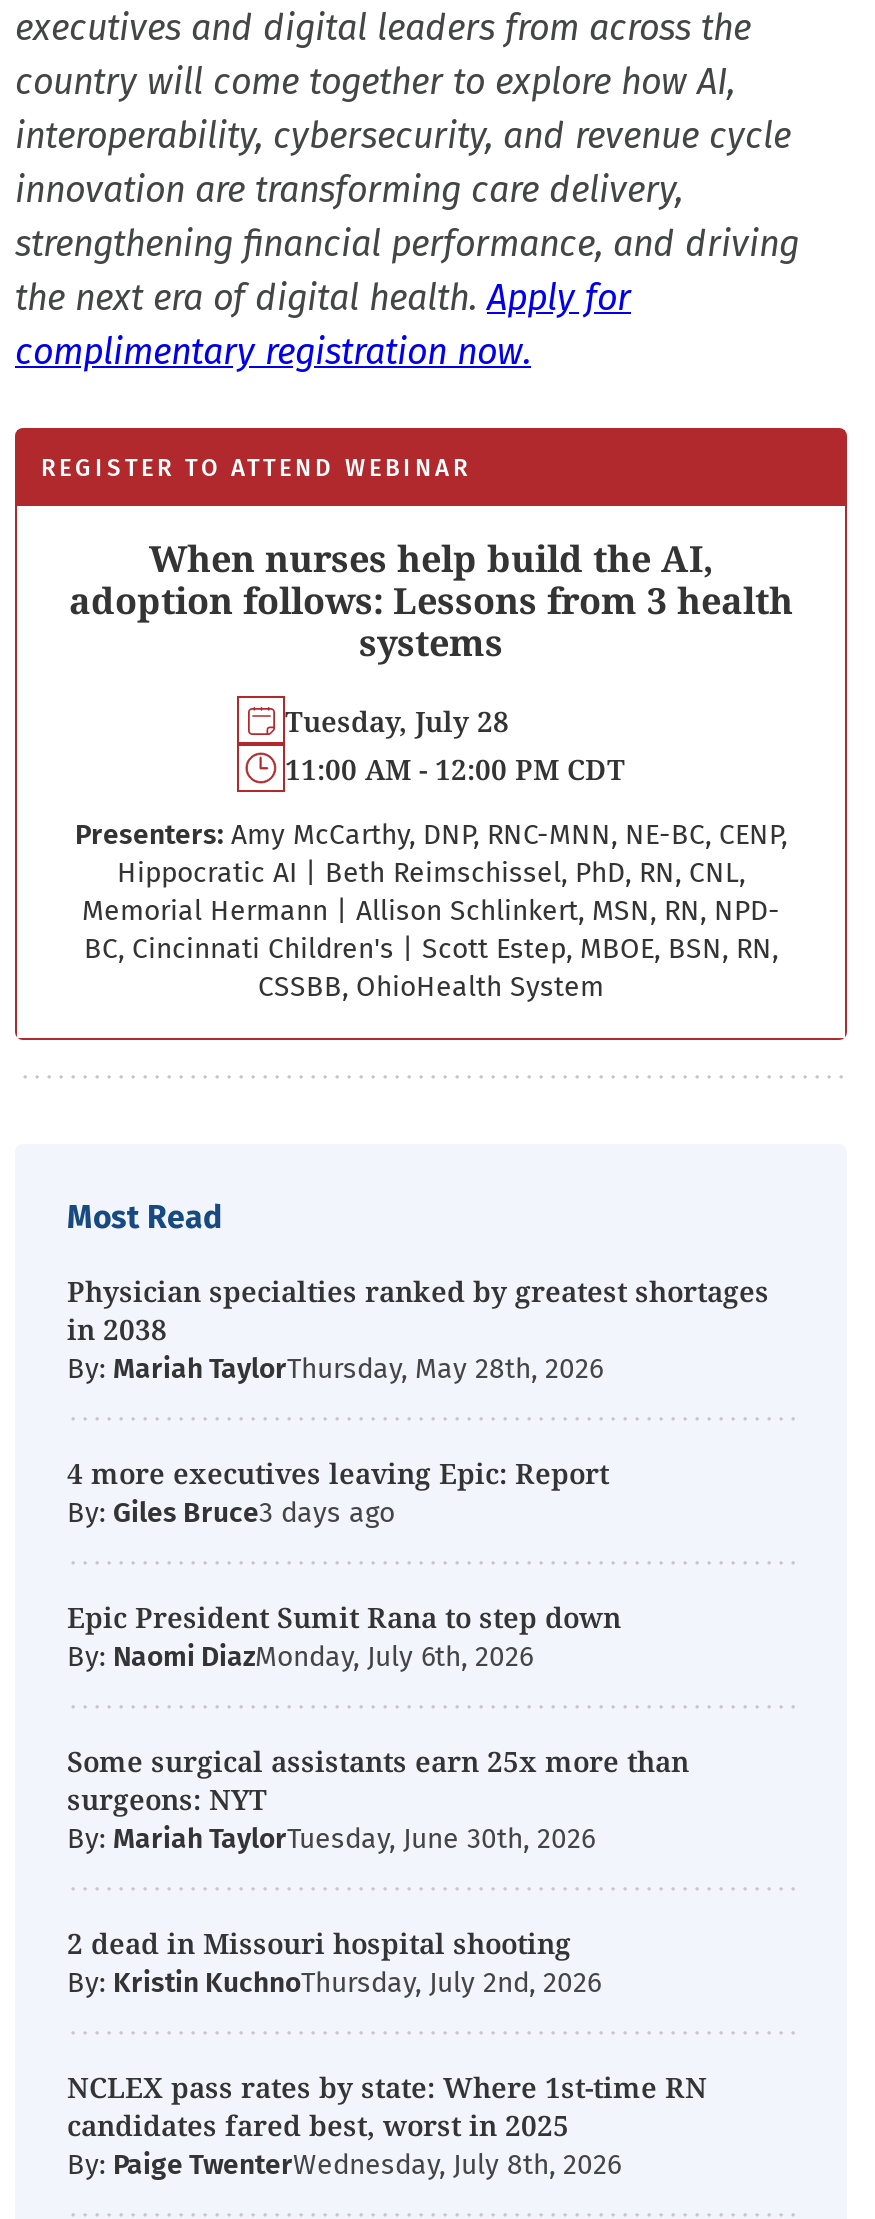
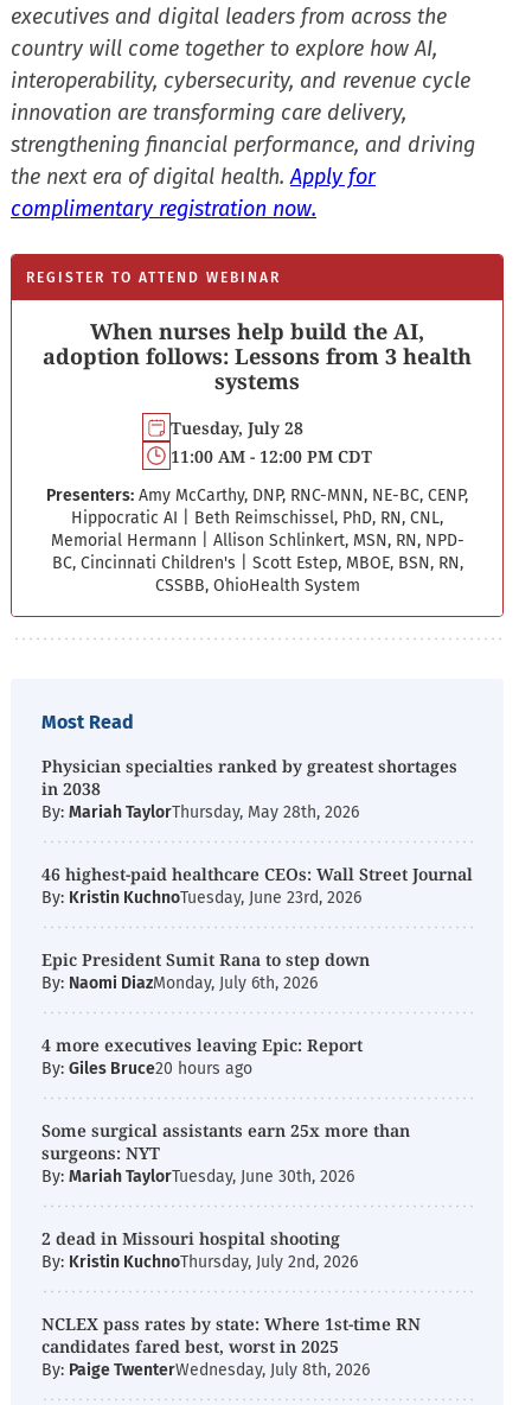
moved [67,1454,609,1492] -> [41,1034,363,1056]: 4 more executives leaving Epic: Report
[67,1496,259,1530] By: Giles Bruce -> [41,863,473,908] 46 highest-paid healthcare CEOs: Wall Street Journal | By: Kristin KuchnoTuesday, June 23rd, 2026
none -> [41,1058,252,1079] By: Giles Bruce20 hours ago

